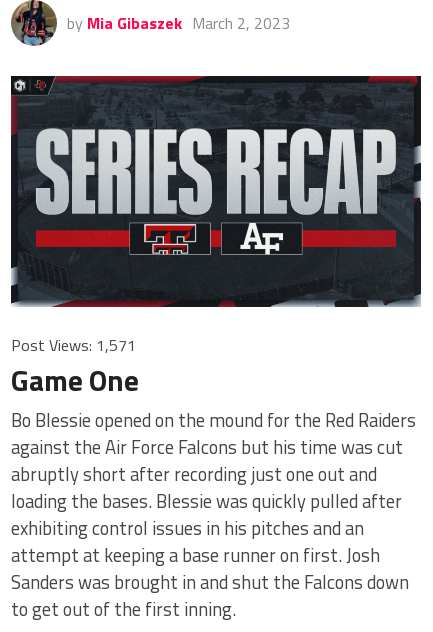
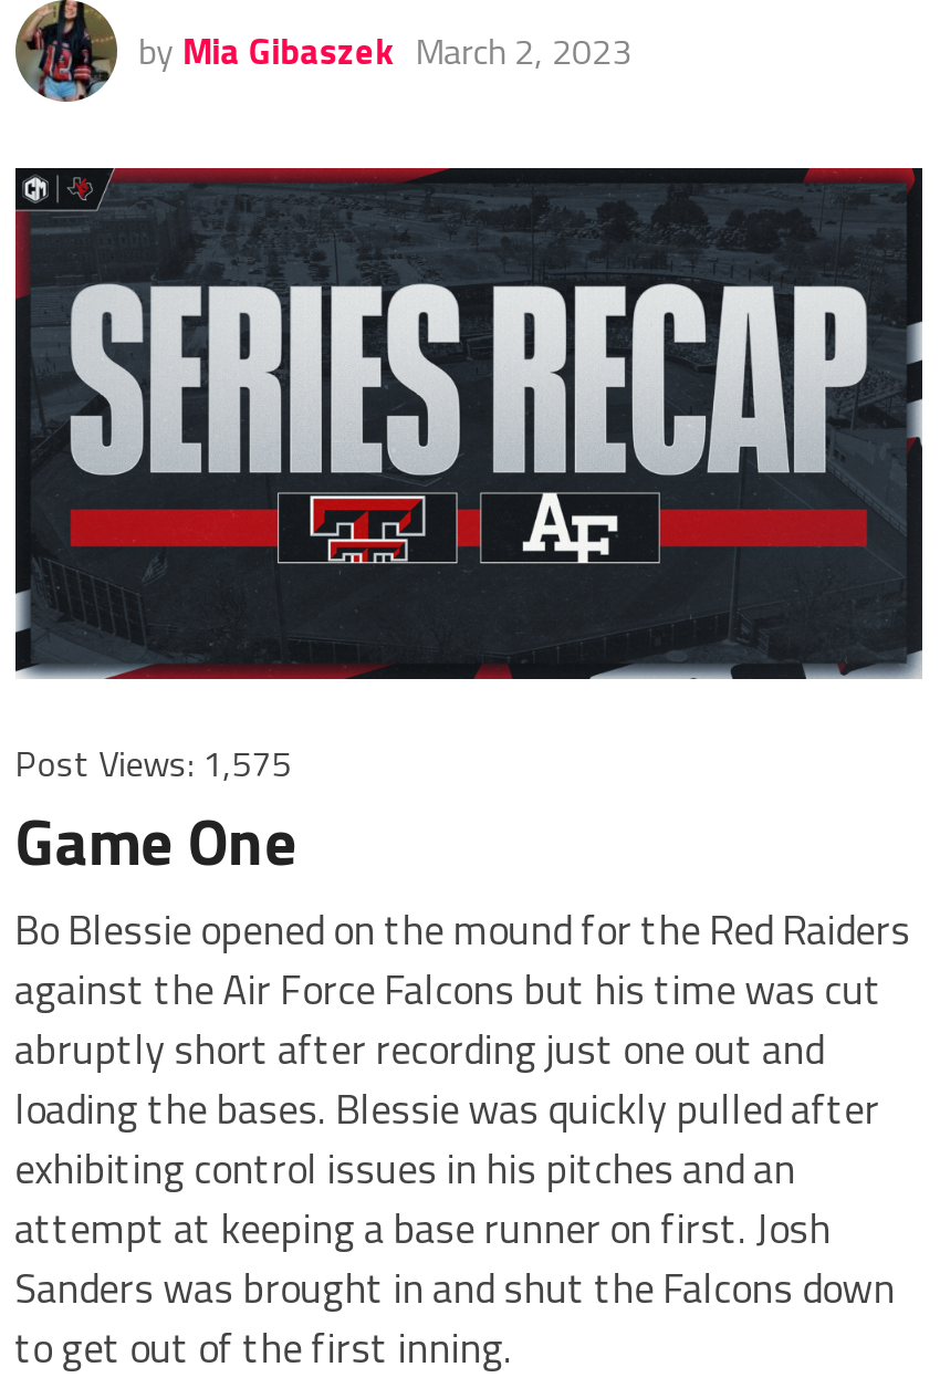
[11,333,136,357] Post Views: 1,571 -> [15,737,291,790] Post Views: 1,575

